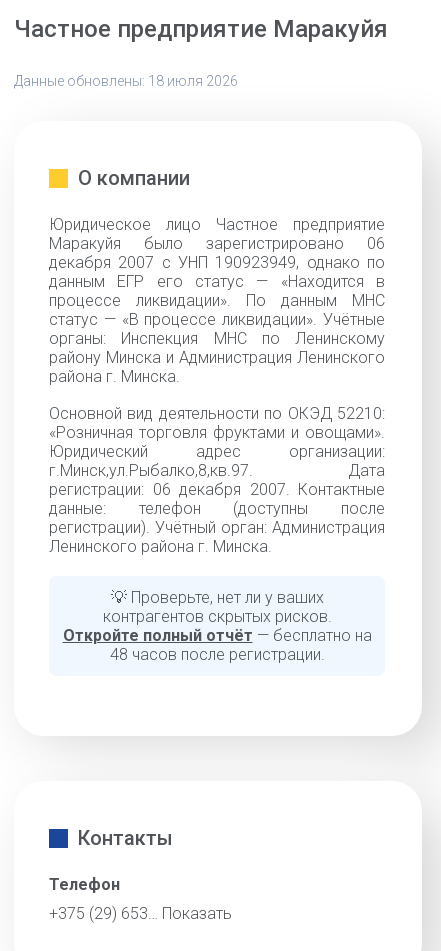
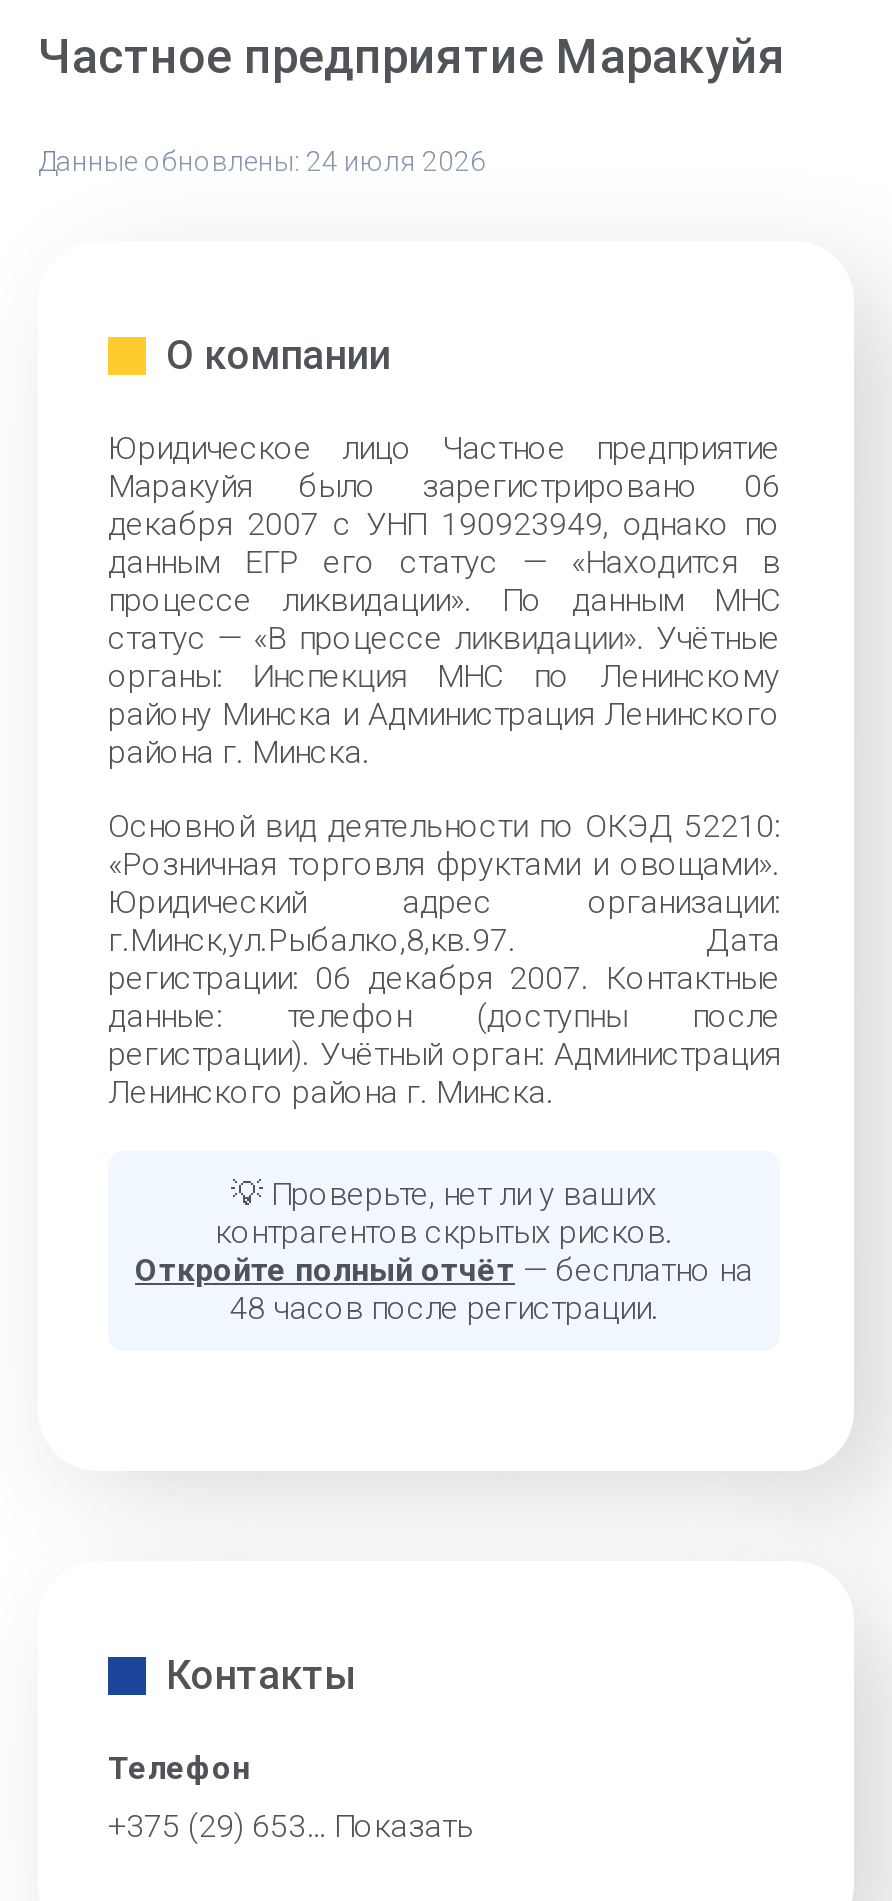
[14,73,238,89] Данные обновлены: 18 июля 2026 -> [38,145,486,177] Данные обновлены: 24 июля 2026

